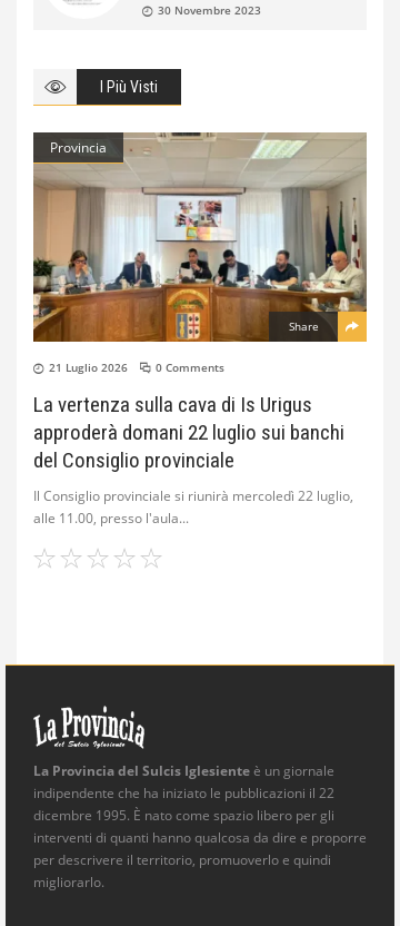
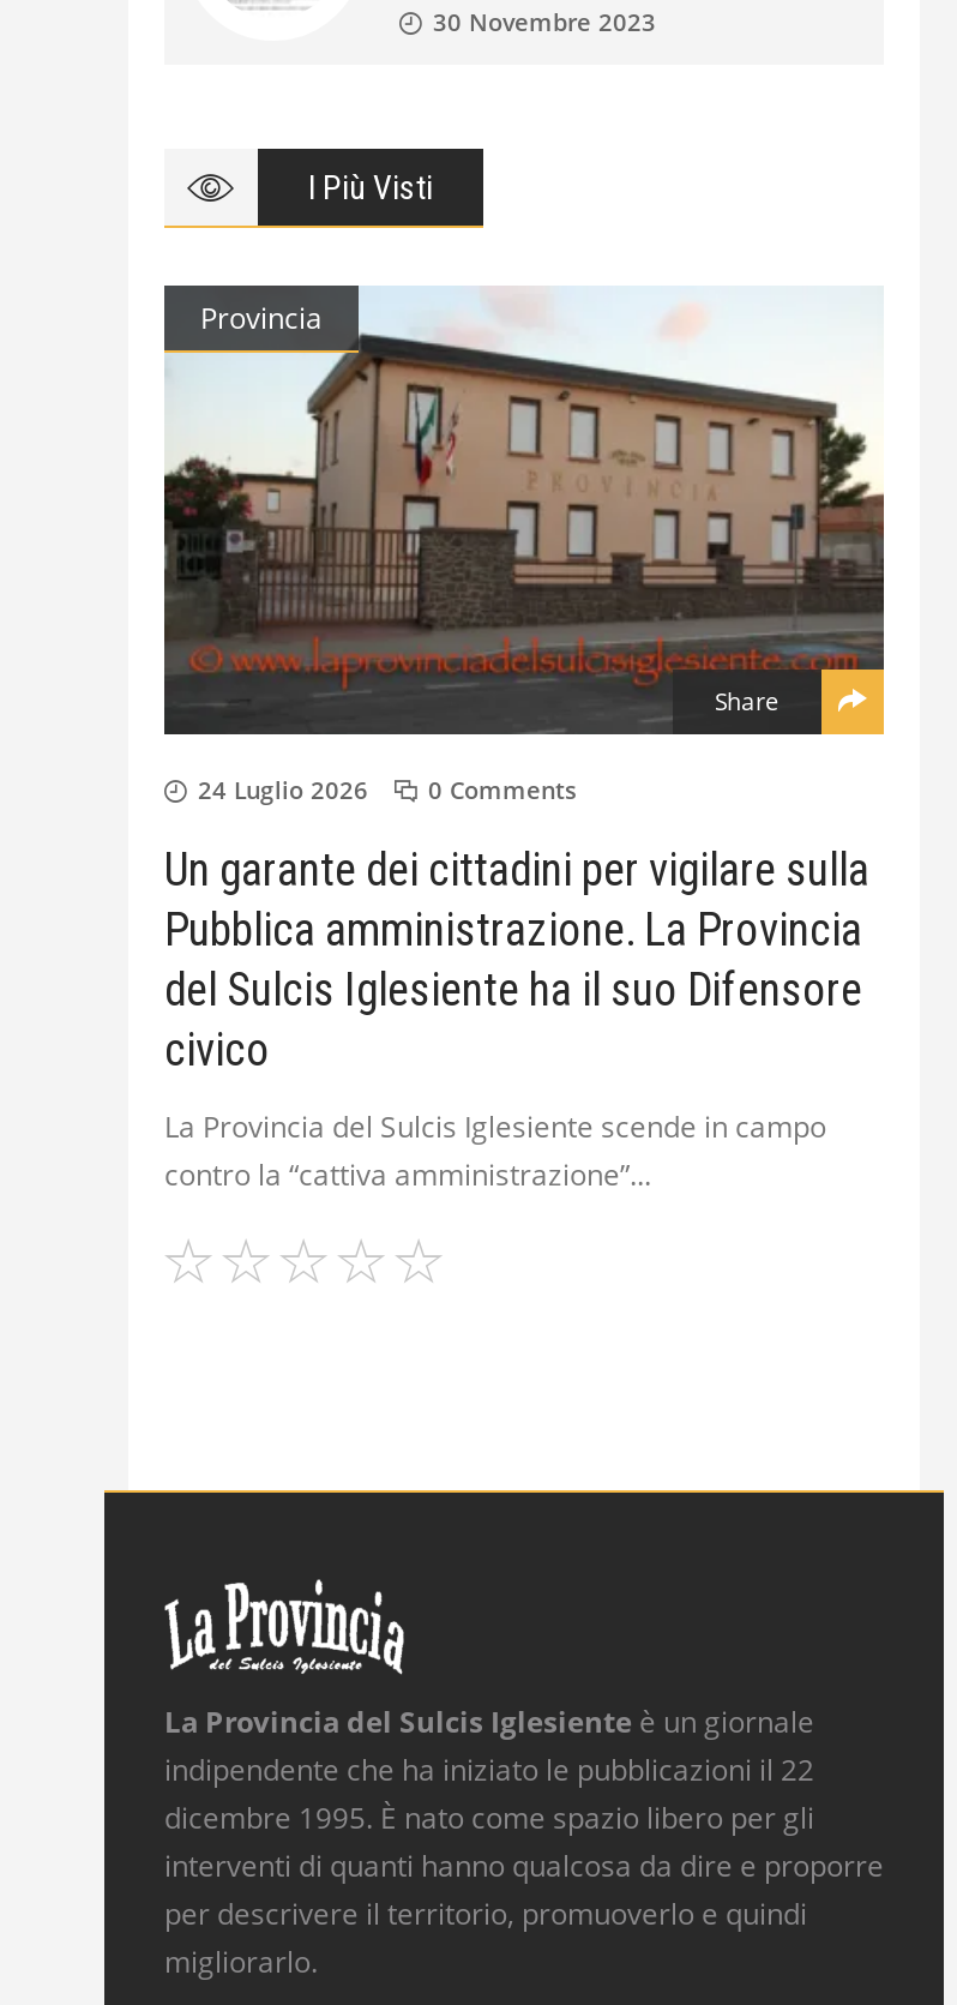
[32,131,368,375] [image] | 21 Luglio 2026 0 Comments -> [162,286,886,808] [image] | 24 Luglio 2026 0 Comments
[33,391,344,472] La vertenza sulla cava di Is Urigus | approderà domani 22 luglio sui banchi | del Consiglio provinciale -> [164,844,869,1079] Un garante dei cittadini per vigilare sulla | Pubblica amministrazione. La Provincia | del Sulcis Iglesiente ha il suo Difensore | civico
[33,486,353,527] Il Consiglio provinciale si riunirà mercoledì 22 luglio, | alle 11.00, presso l'aula -> [164,1107,826,1196] La Provincia del Sulcis Iglesiente scende in campo | contro la “cattiva amministrazione”

